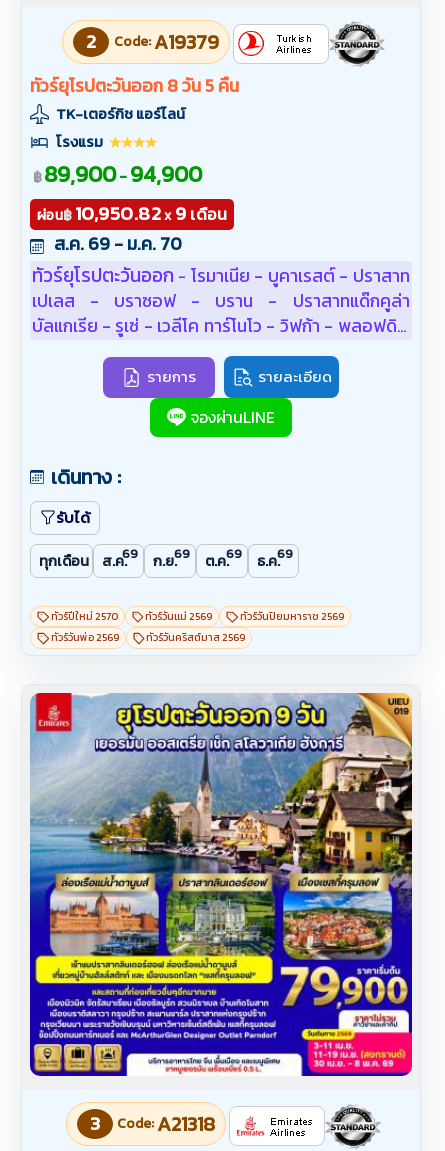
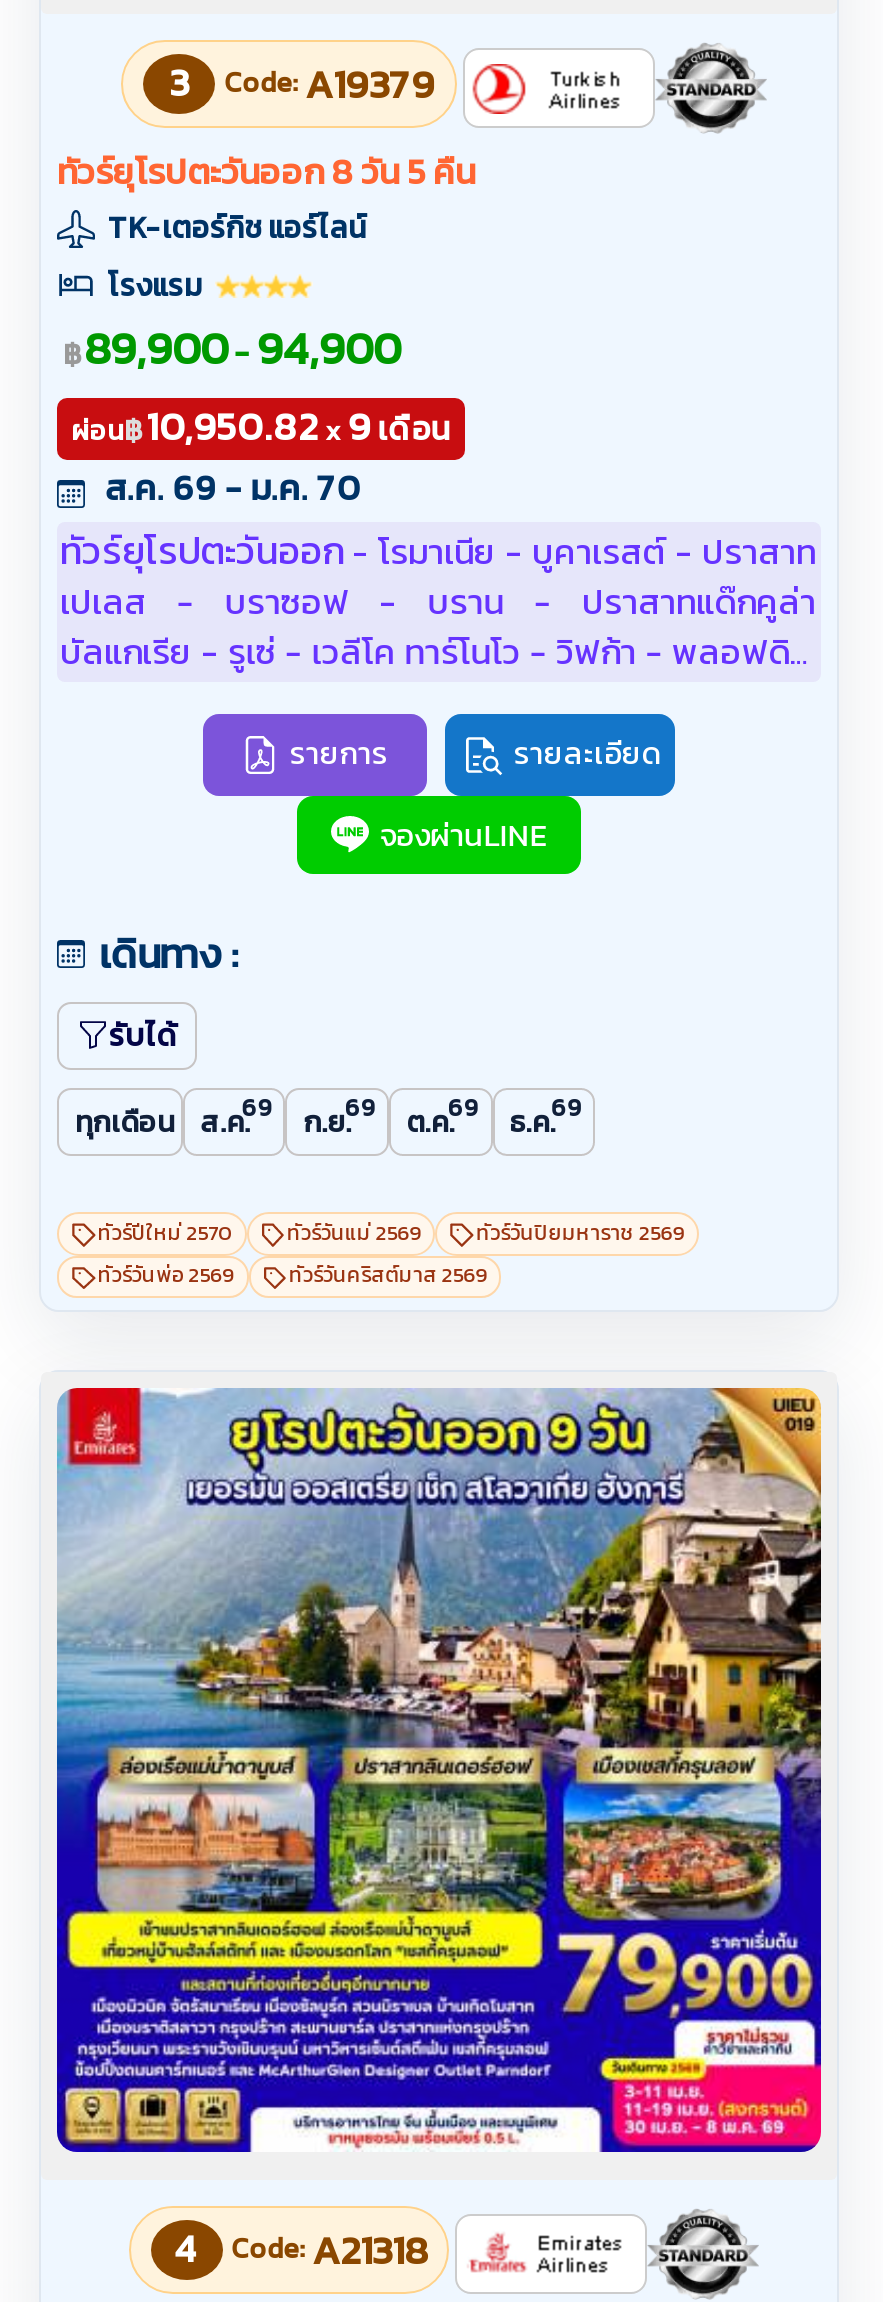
[86,27,219,57] 2 Code: A19379 -> [169,54,435,114] 3 Code: A19379
[89,1109,215,1139] 3 Code: A21318 -> [175,2219,428,2279] 4 Code: A21318

